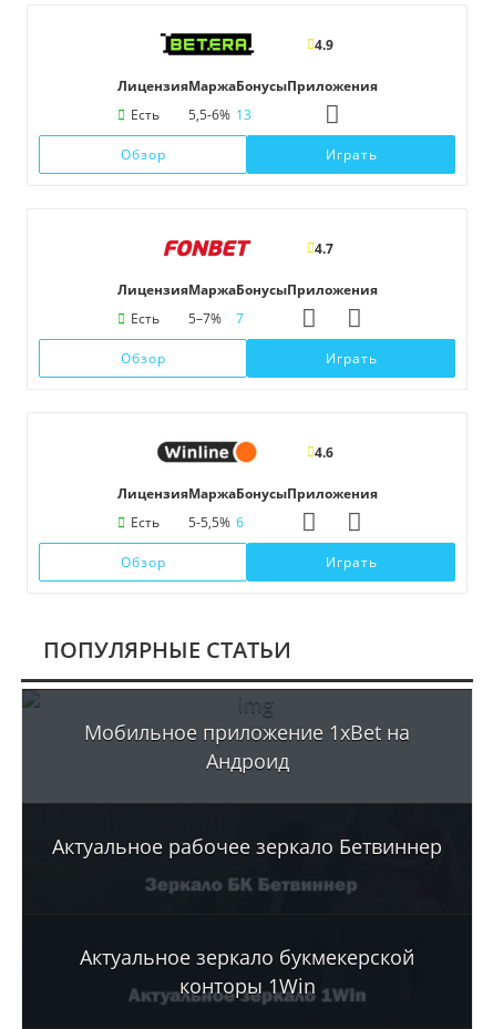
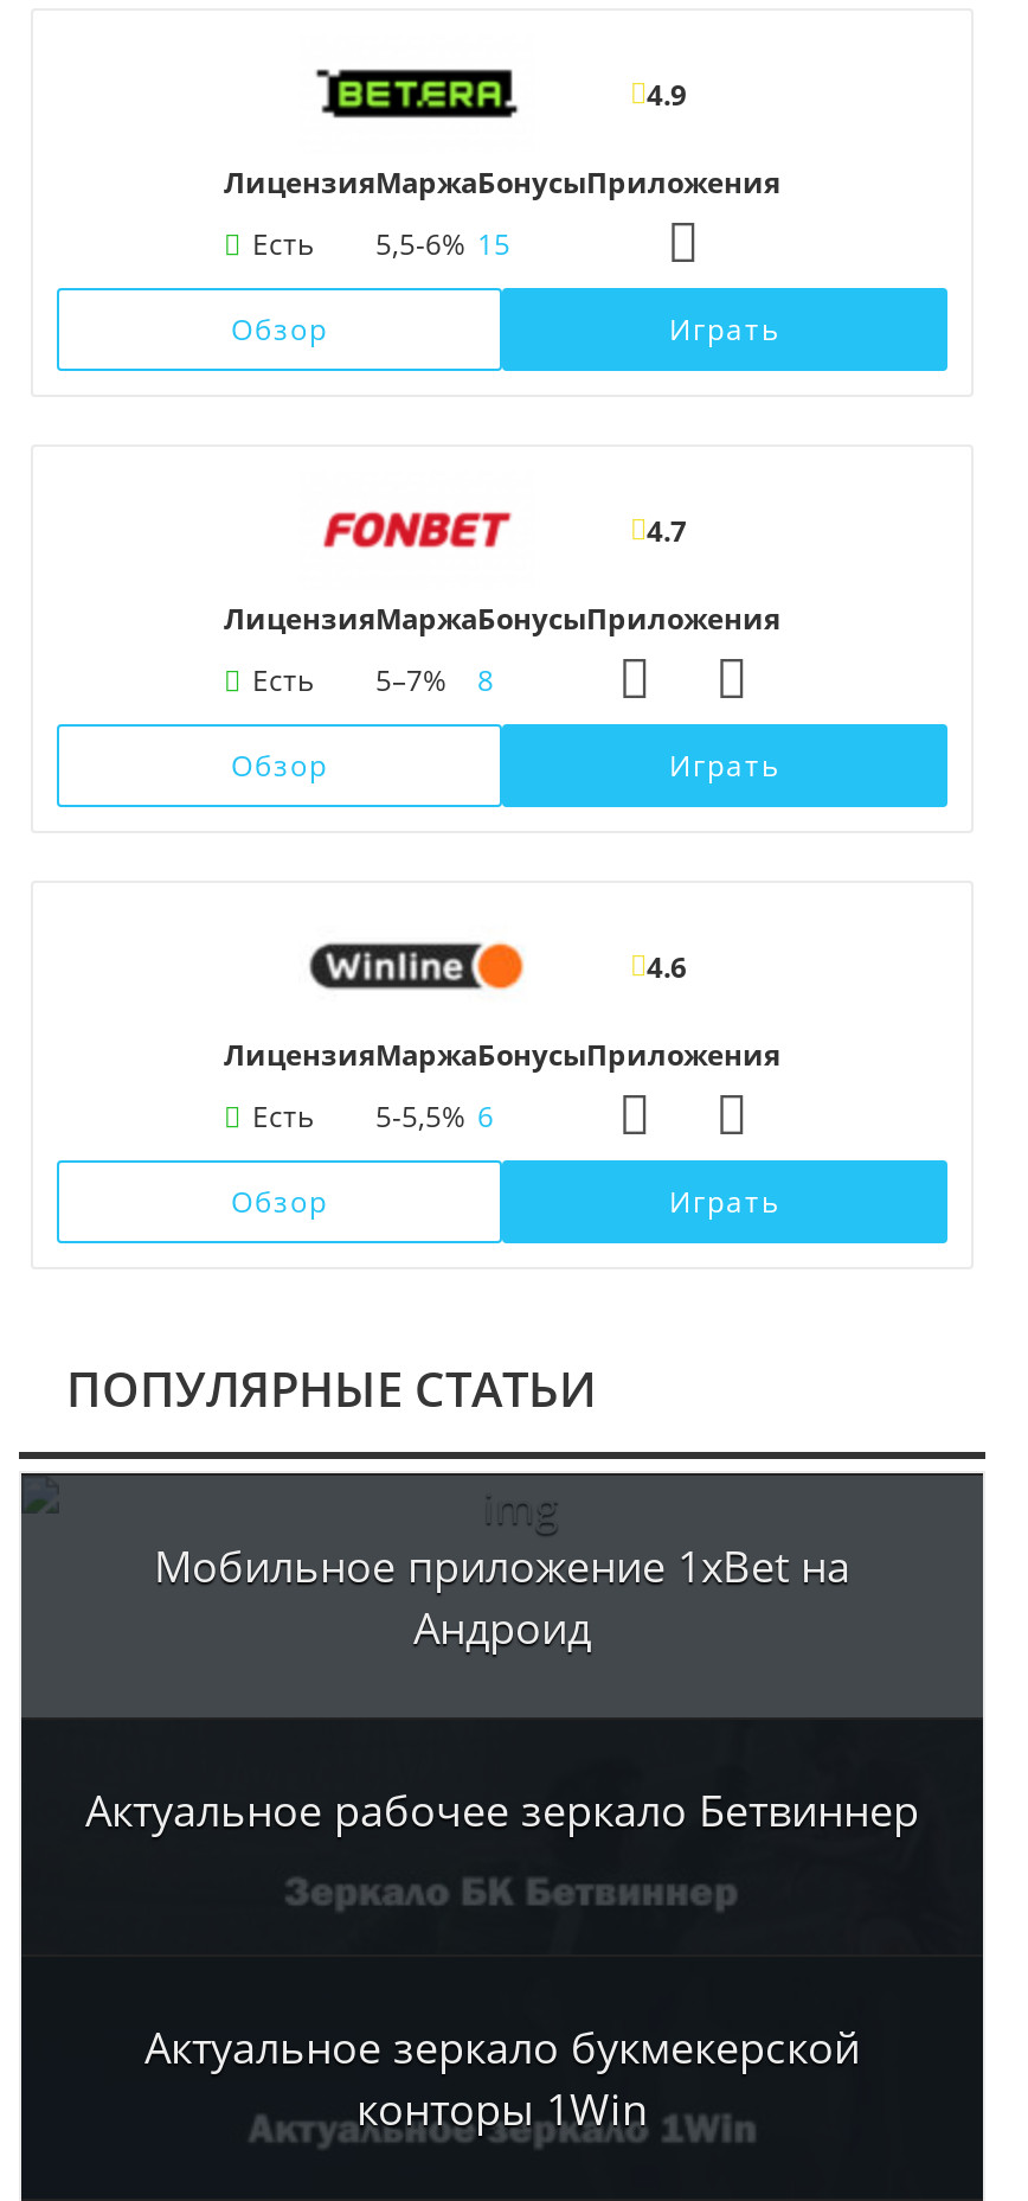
[130,105,251,124] Есть 5,5-6% 13 -> [252,224,510,264] Есть 5,5-6% 15
[130,309,243,328] Есть 5–7% 7 -> [252,660,494,700] Есть 5–7% 8

